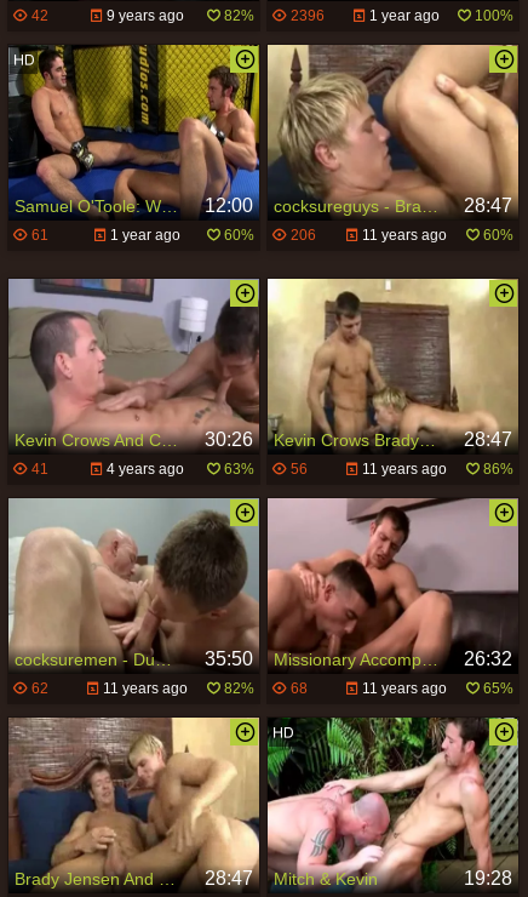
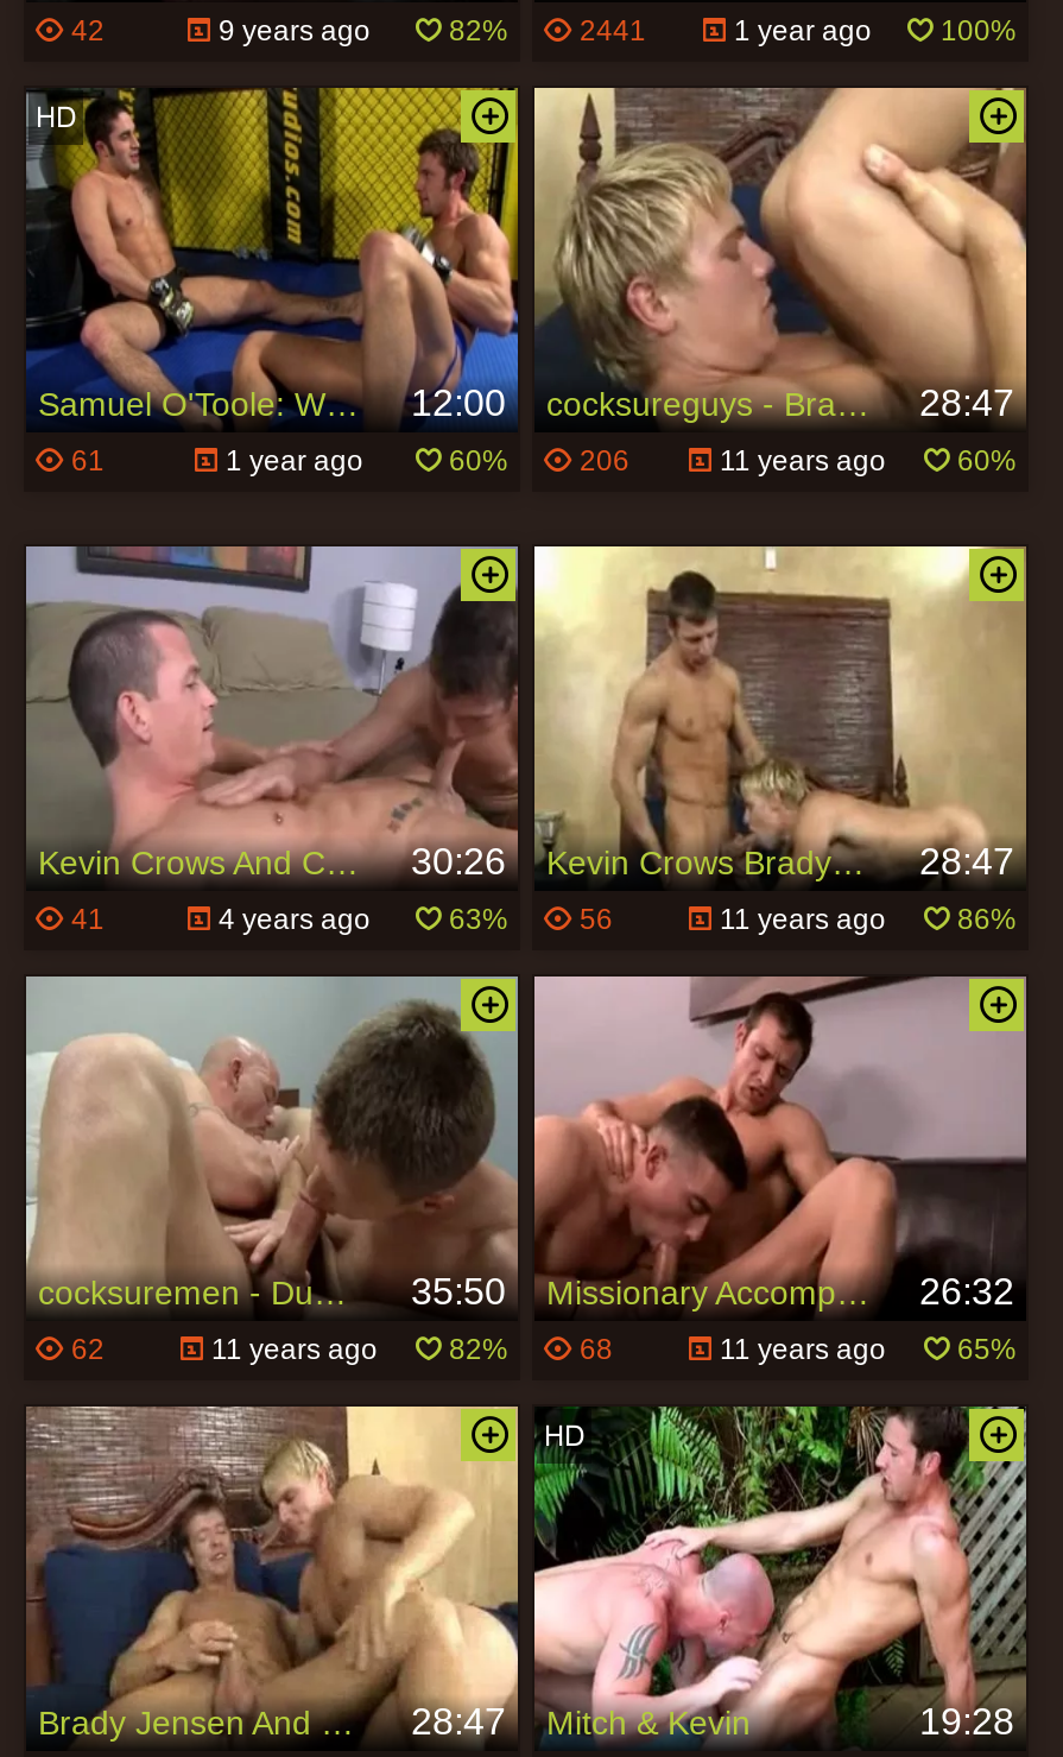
[224,8,325,25] 82% 2396 -> [449,15,646,48] 82% 2441

